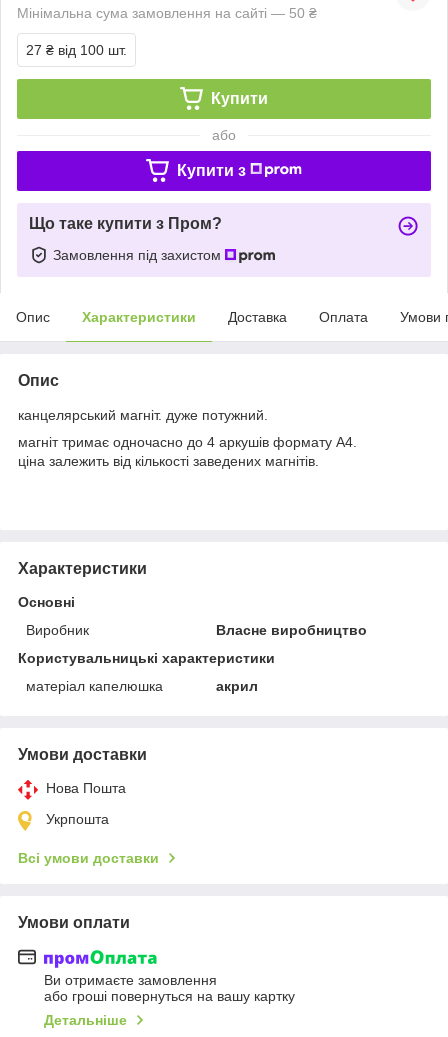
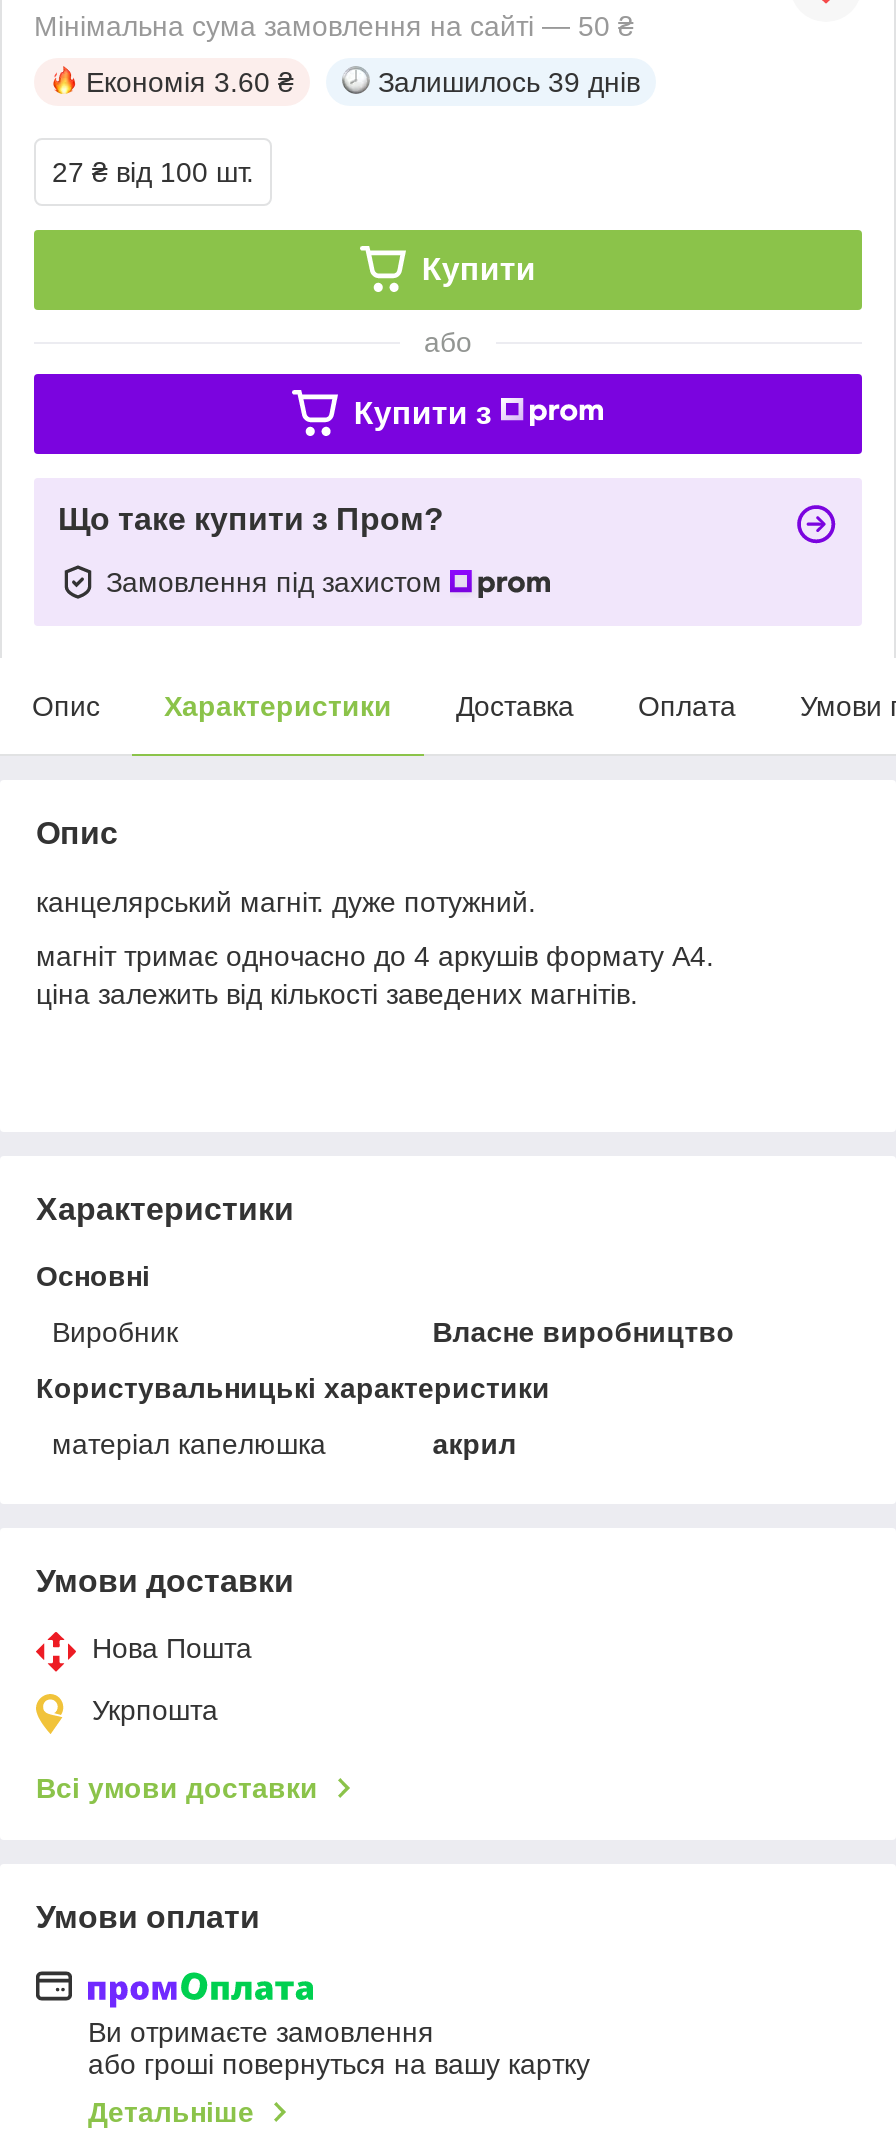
none -> [86,66,640,98] Економія 3.60 ₴ | Залишилось 39 днів

